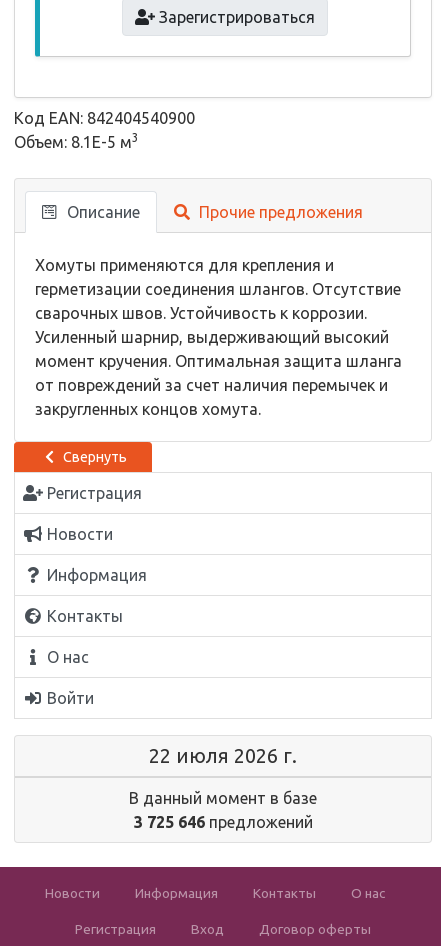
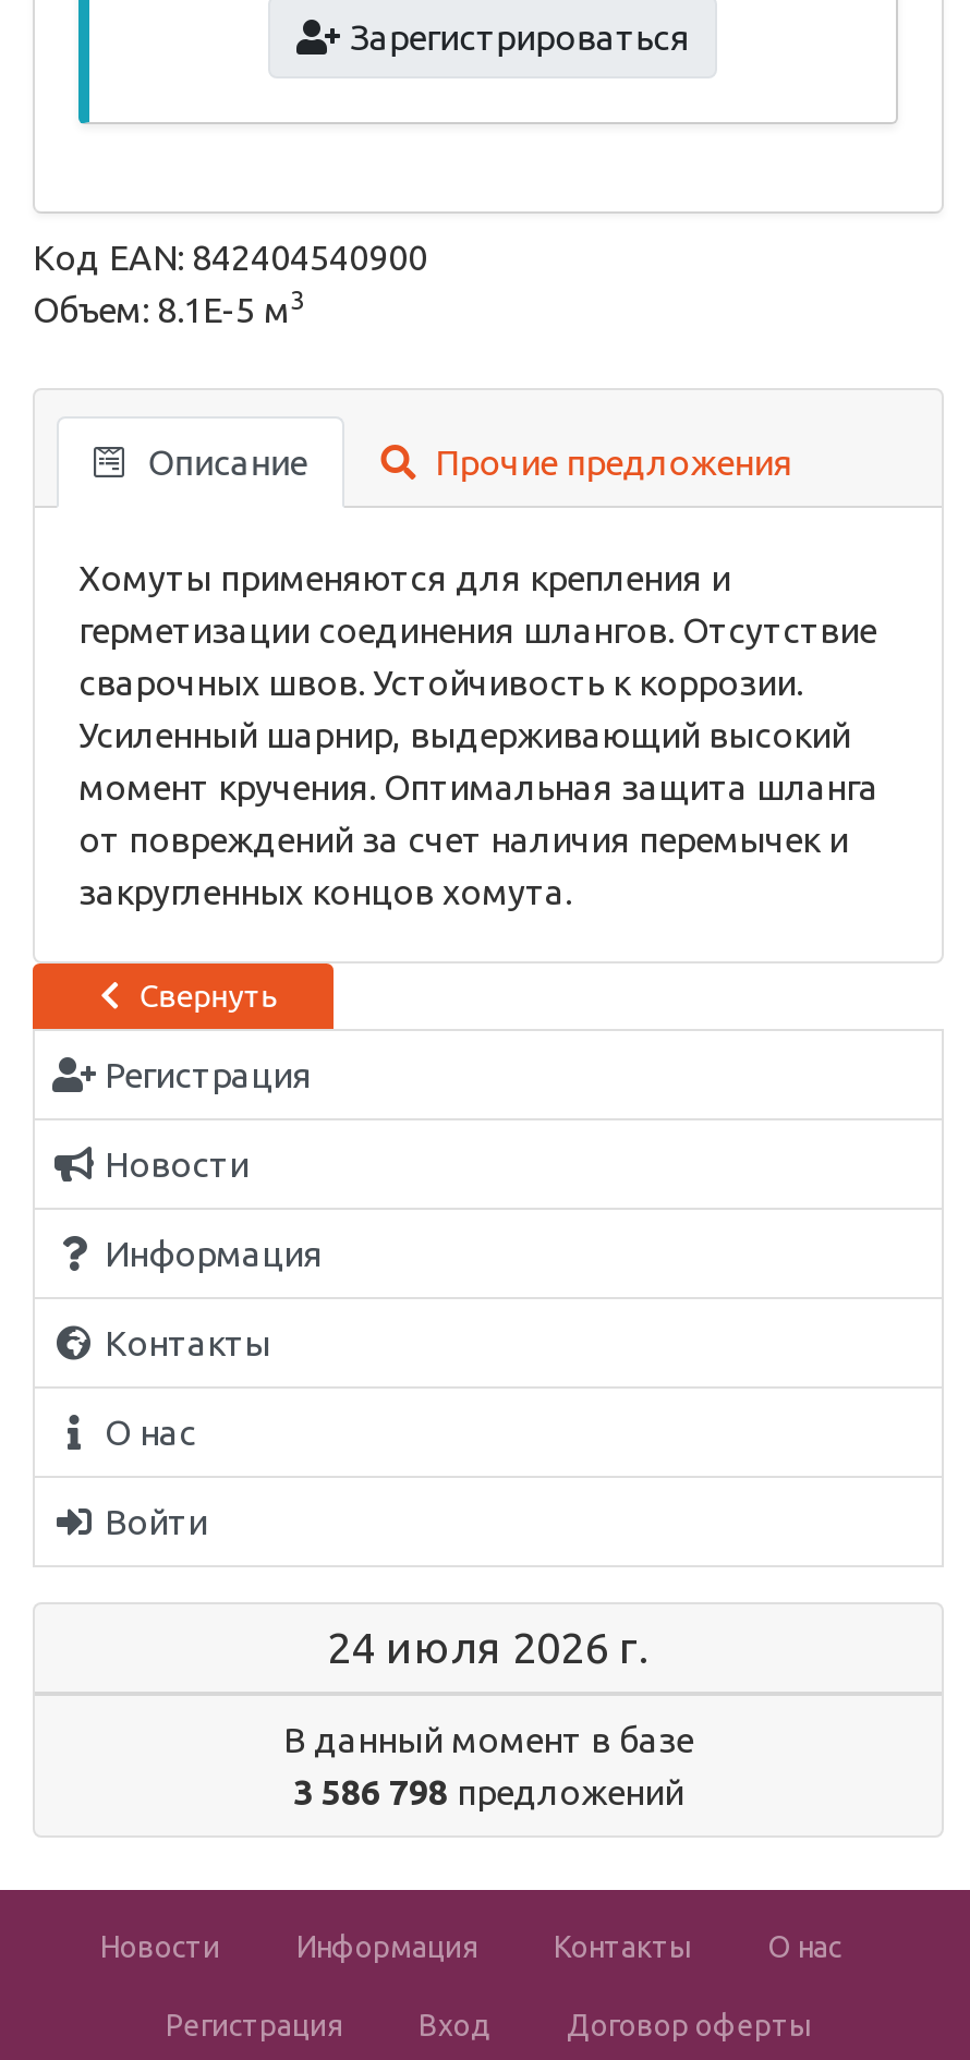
[149,744,297,767] 22 июля 2026 г. -> [327,1622,650,1672] 24 июля 2026 г.
[133,813,312,831] 3 725 646 предложений -> [293,1772,683,1811] 3 586 798 предложений

